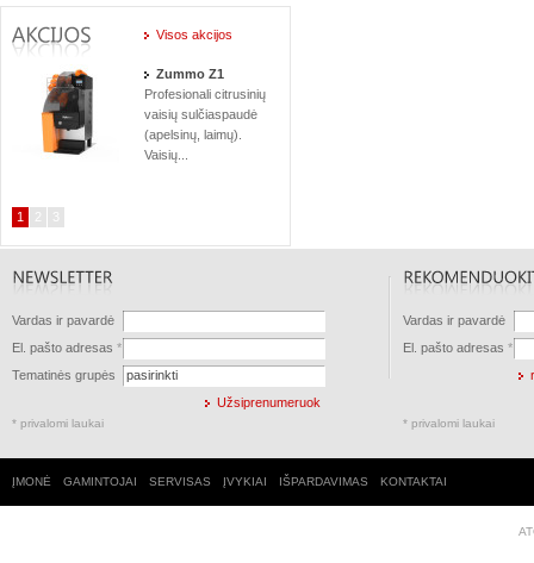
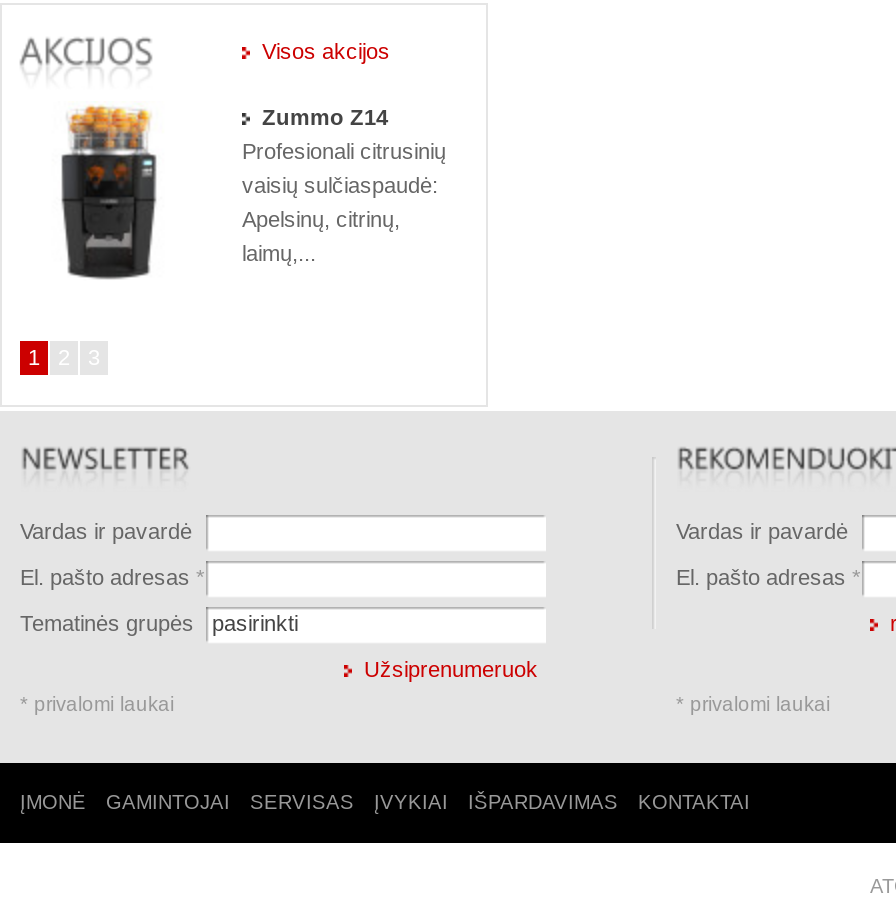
[37,68,94,170] [image] -> [60,105,156,281] [image]
[156,67,224,81] Zummo Z1 -> [262,106,388,130] Zummo Z14
[144,107,257,162] vaisių sulčiaspaudė | (apelsinų, laimų). | Vaisių... -> [242,174,438,266] vaisių sulčiaspaudė: | Apelsinų, citrinų, | laimų,...

